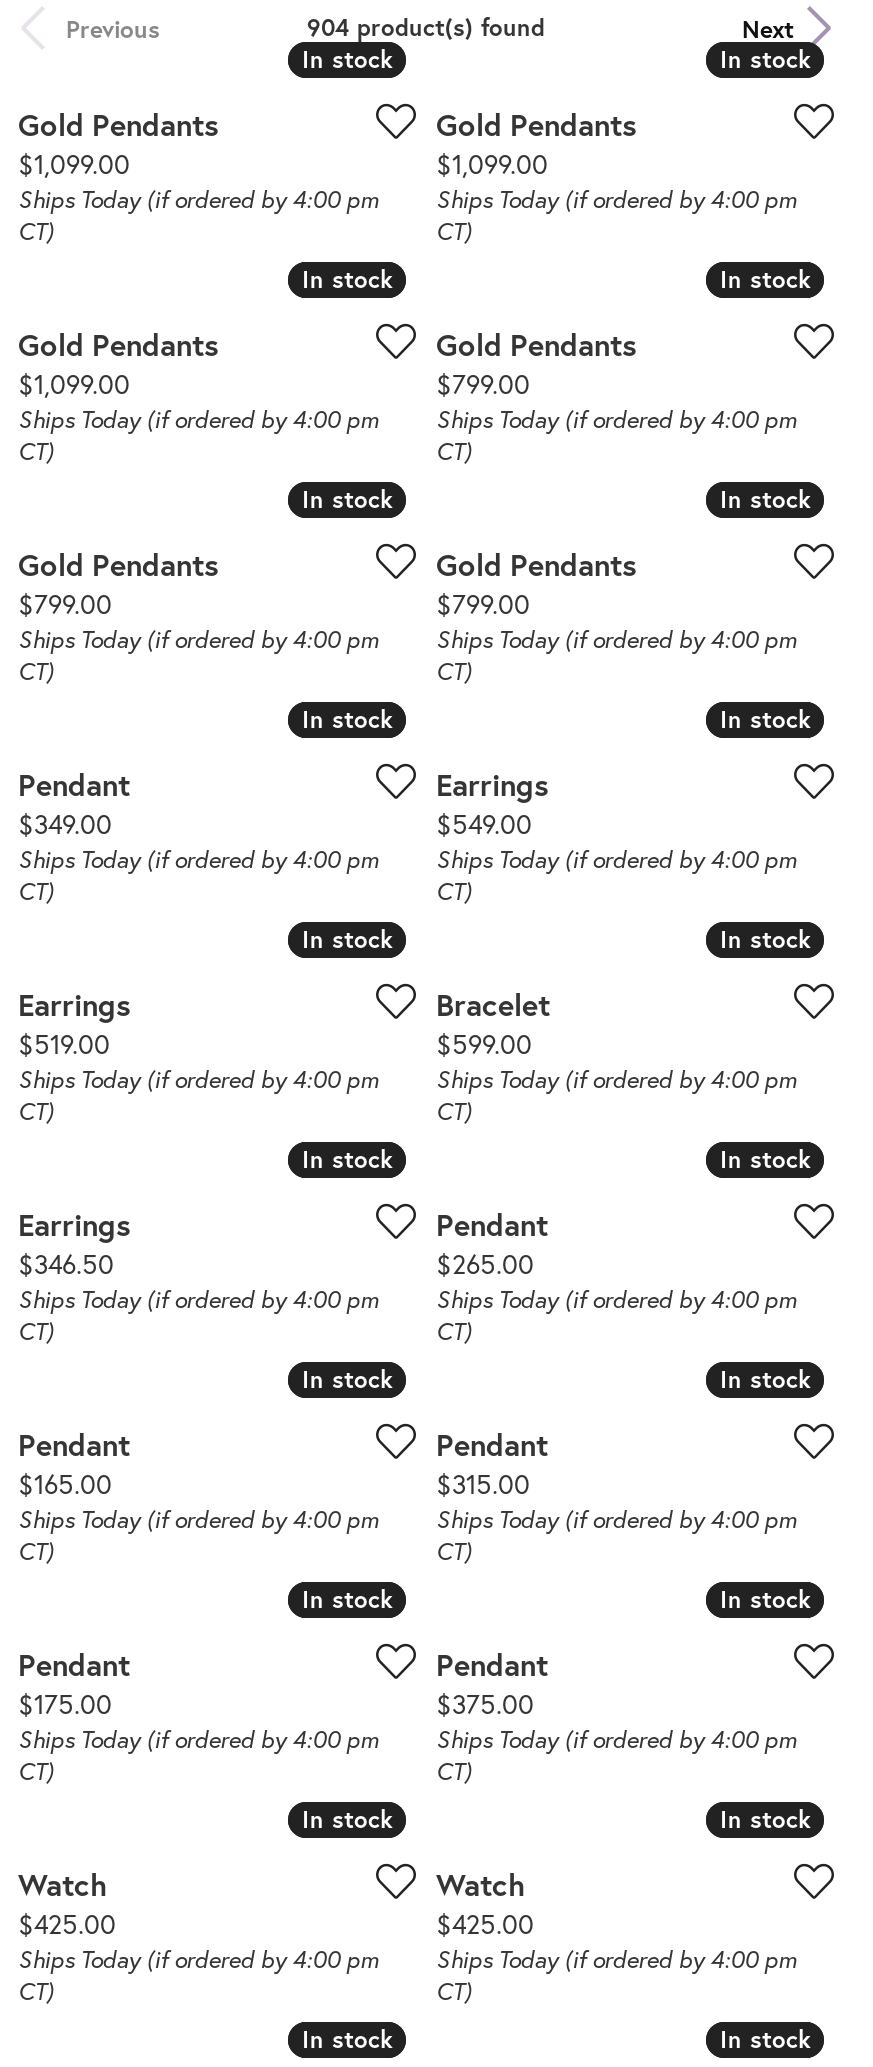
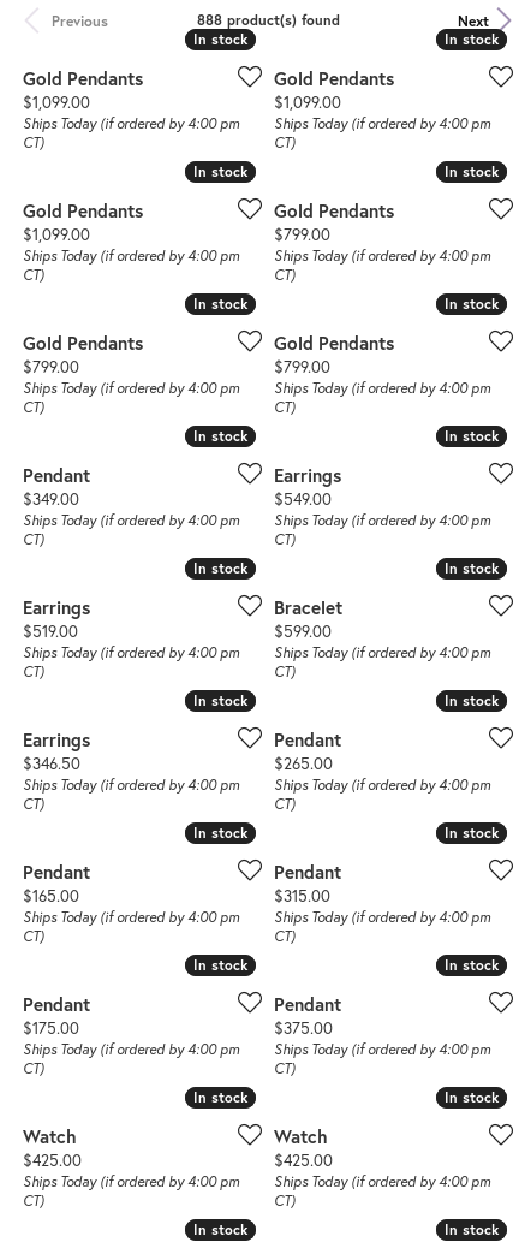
[307,11,545,41] 904 product(s) found -> [196,10,339,28] 888 product(s) found

